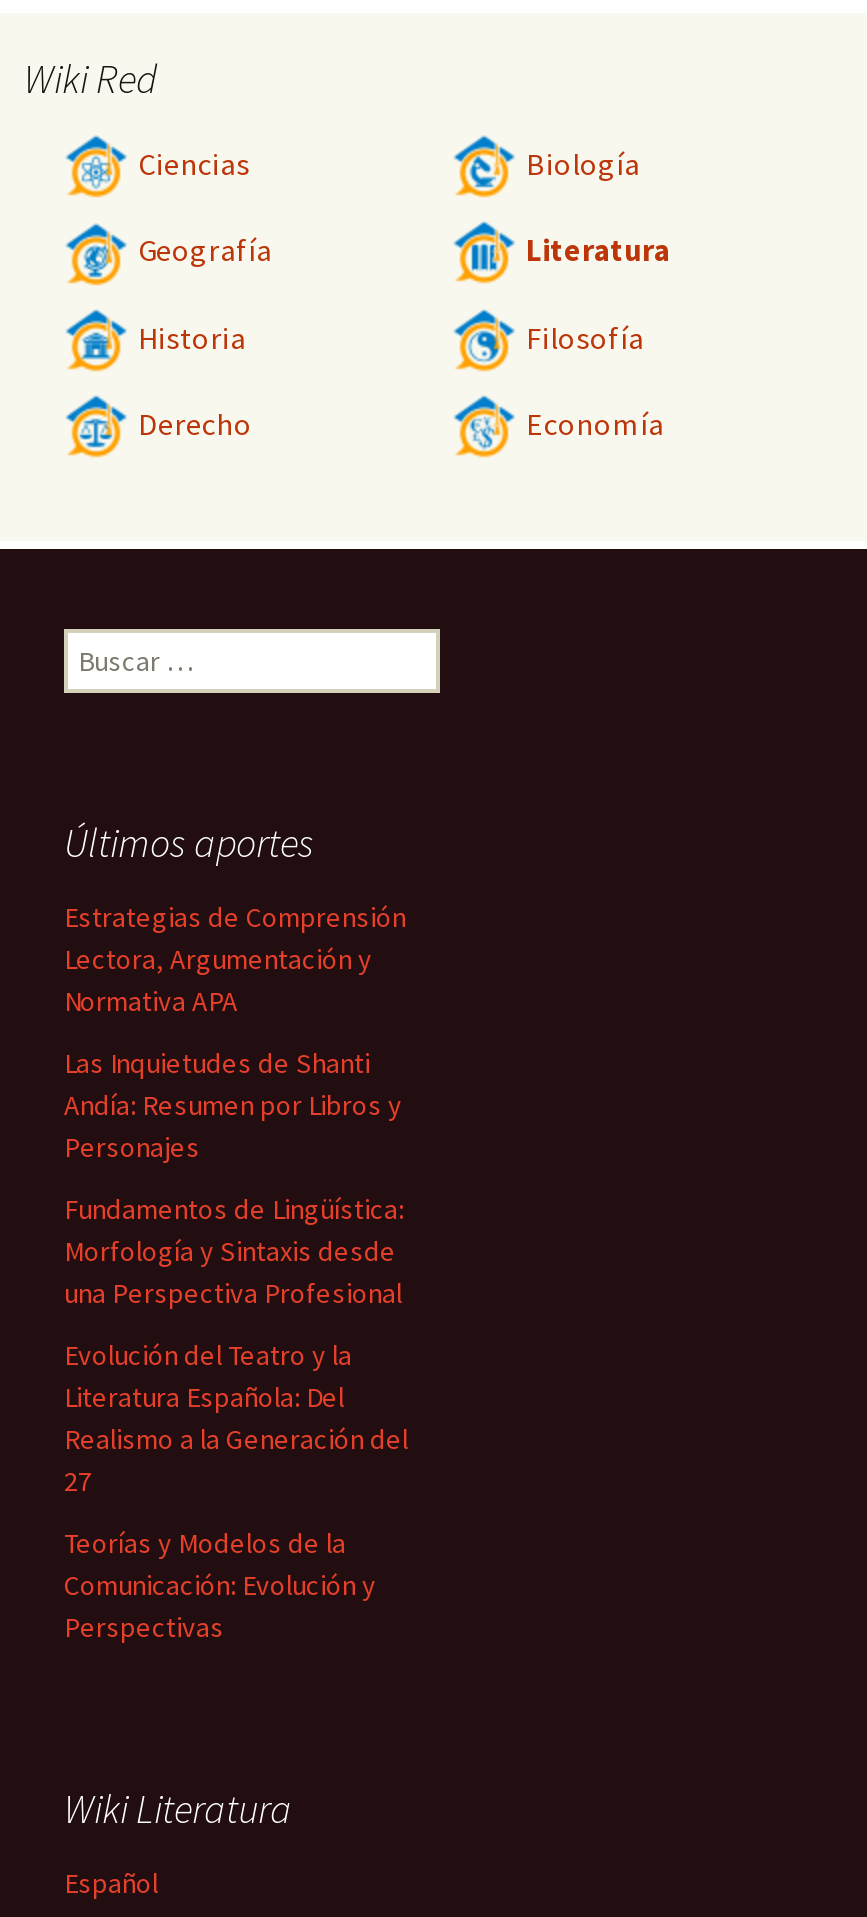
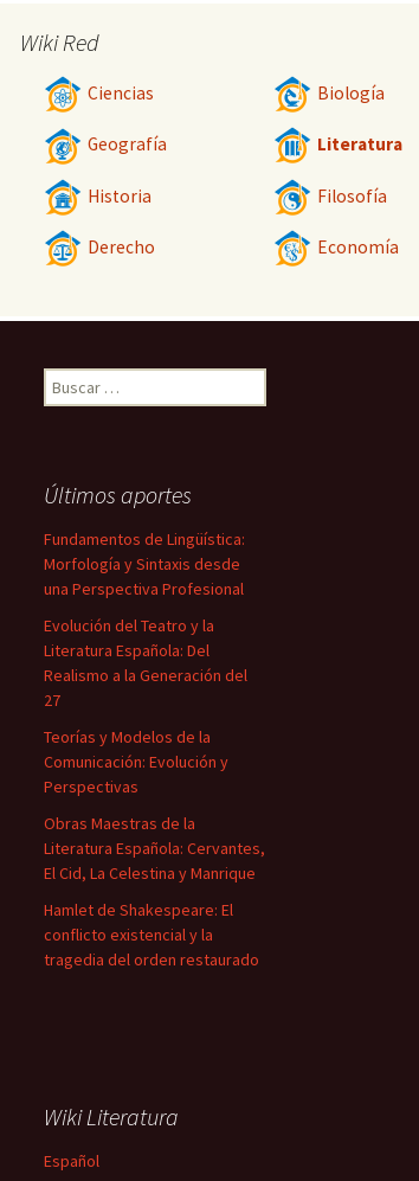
[64,899,406,1165] Estrategias de Comprensión | Lectora, Argumentación y | Normativa APA | Las Inquietudes de Shanti | Andía: Resumen por Libros y | Personajes -> none
moved [64,1191,408,1645] -> [44,528,247,797]: Fundamentos de Lingüística: | Morfología y Sintaxis desde | una Perspectiva Profesional | ... | Comunicación: Evolución y | Perspectivas
none -> [44,813,265,970] Obras Maestras de la | Literatura Española: Cervantes, | El Cid, La Celestina y Manrique | Hamlet de Shakespeare: El | conflicto existencial y la | tragedia del orden restaurado

